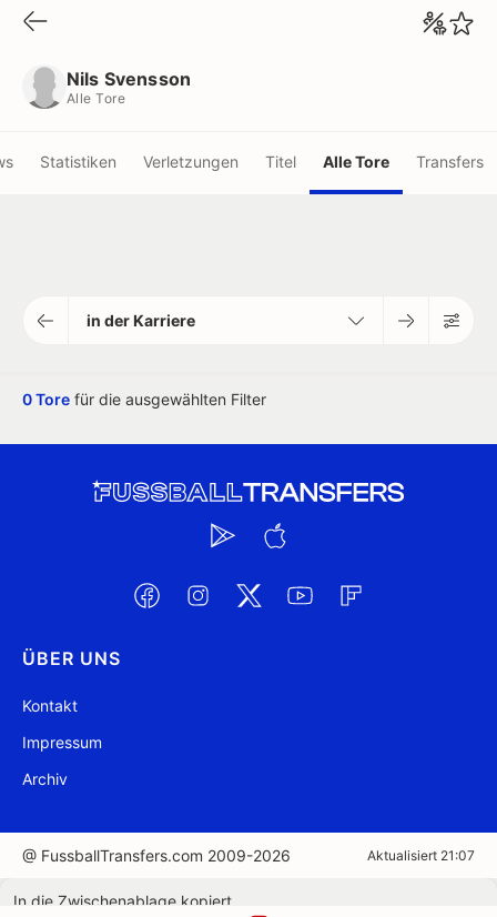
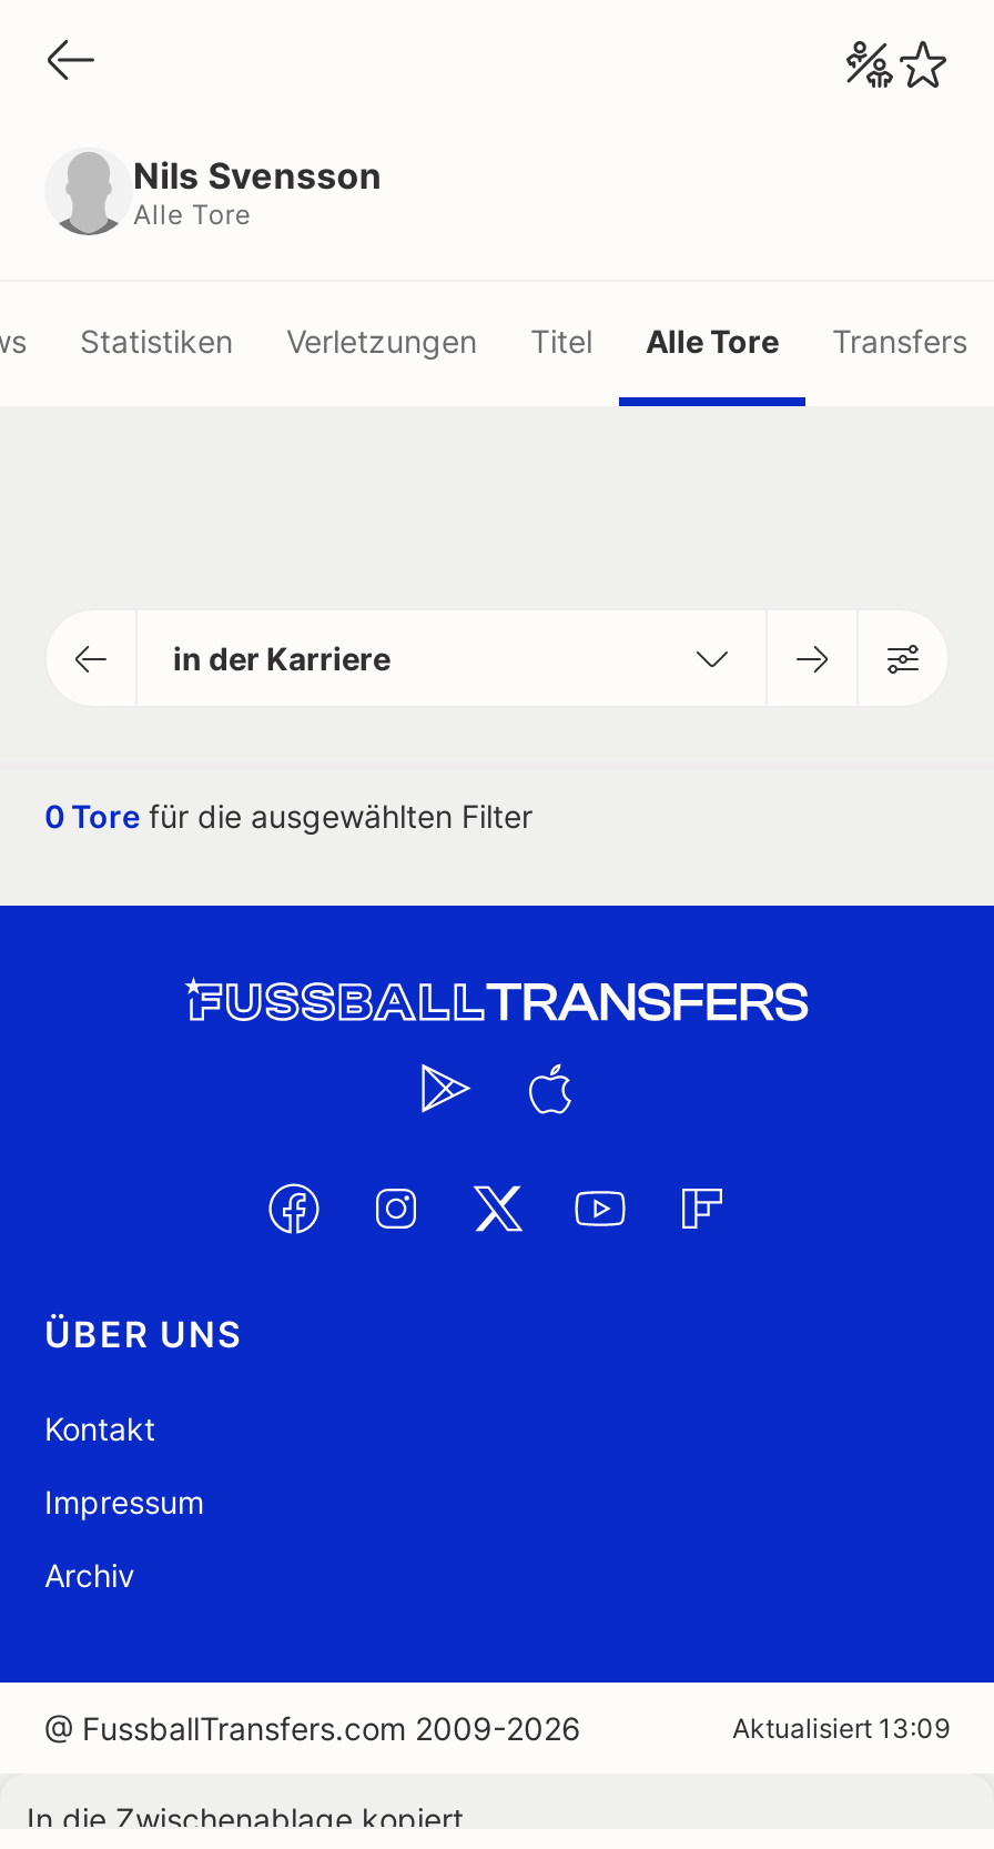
[367,847,475,864] Aktualisiert 21:07 -> [732,1711,950,1745] Aktualisiert 13:09

